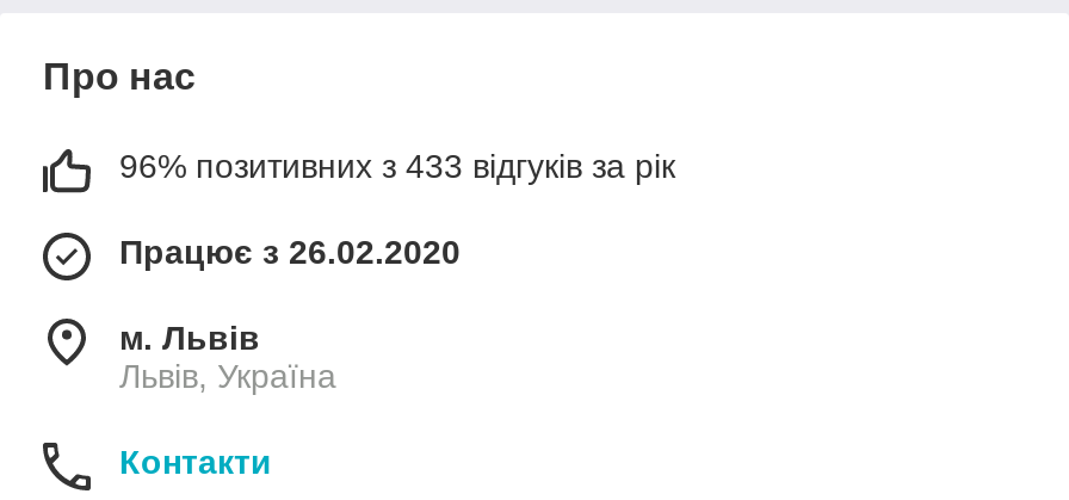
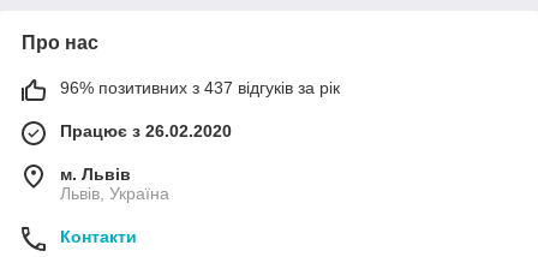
[119,146,675,184] 96% позитивних з 433 відгуків за рік -> [60,78,340,97] 96% позитивних з 437 відгуків за рік

